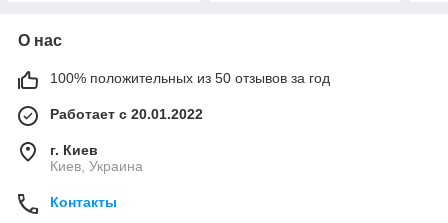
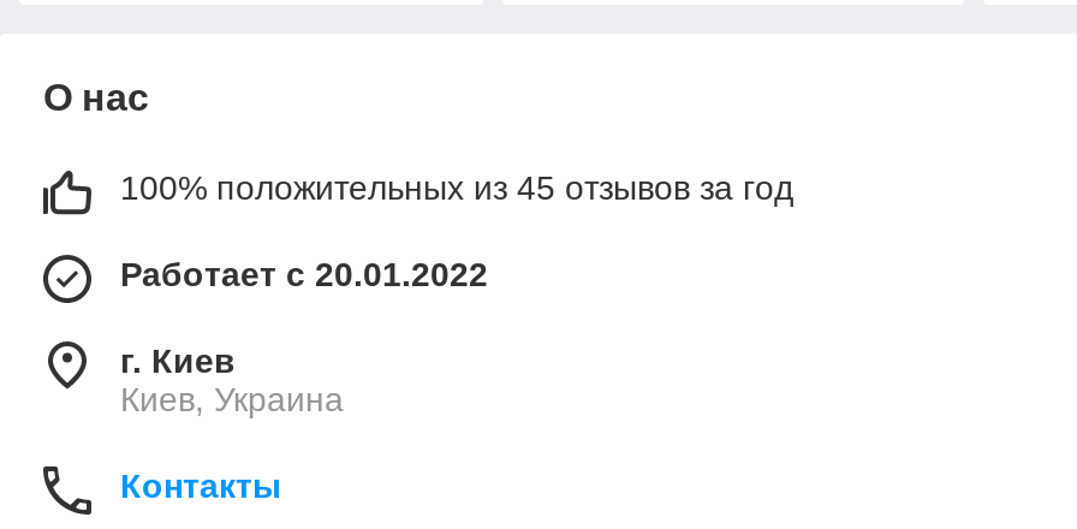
[50,70,330,86] 100% положительных из 50 отзывов за год -> [120,168,793,206] 100% положительных из 45 отзывов за год

